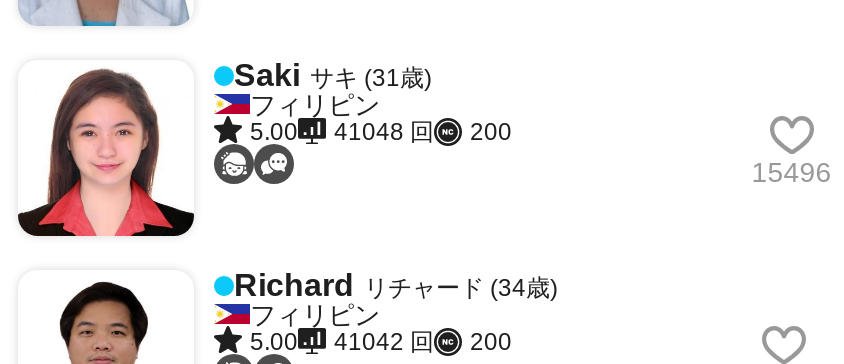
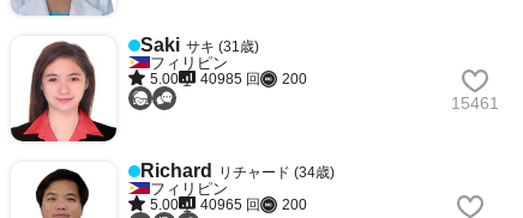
[250,119,512,147] 5.00 41048 回 200 -> [150,71,307,88] 5.00 40985 回 200
[752,156,832,188] 15496 -> [451,93,499,112] 15461
[250,329,512,357] 5.00 41042 回 200 -> [150,197,307,214] 5.00 40965 回 200

